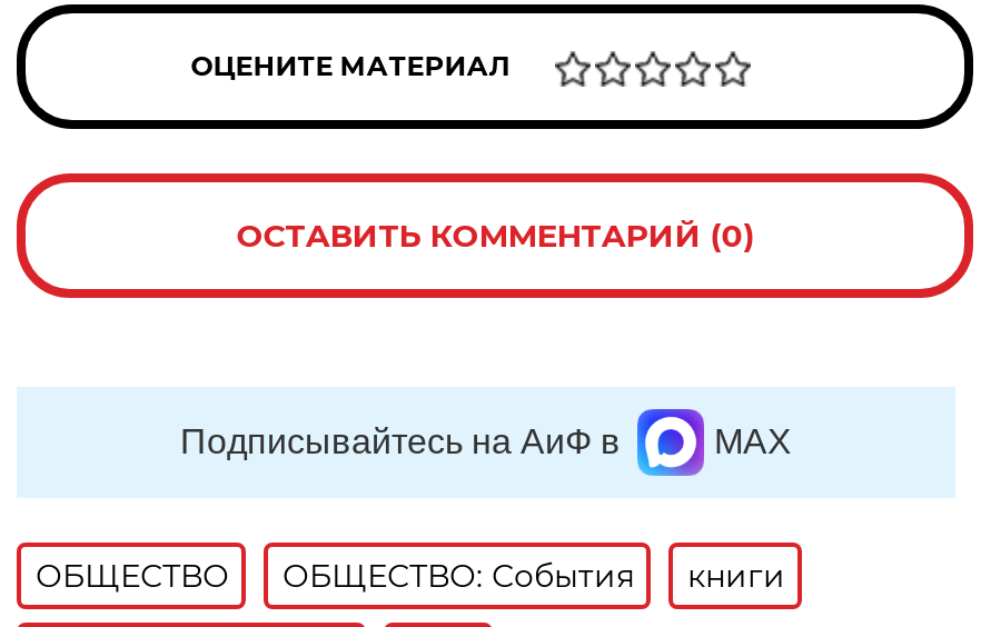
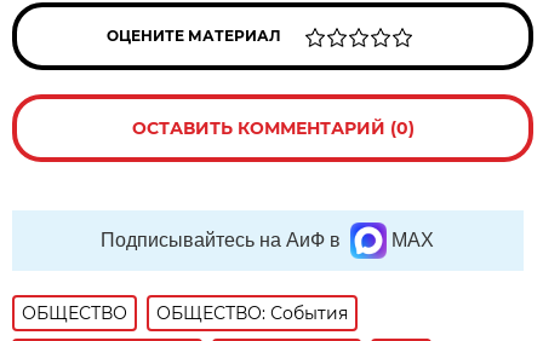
[687,556,785,596] книги -> none

